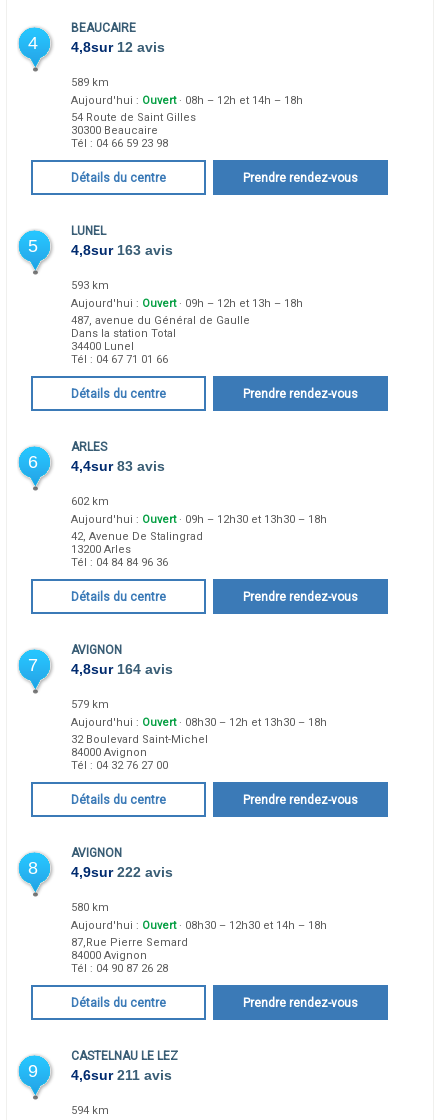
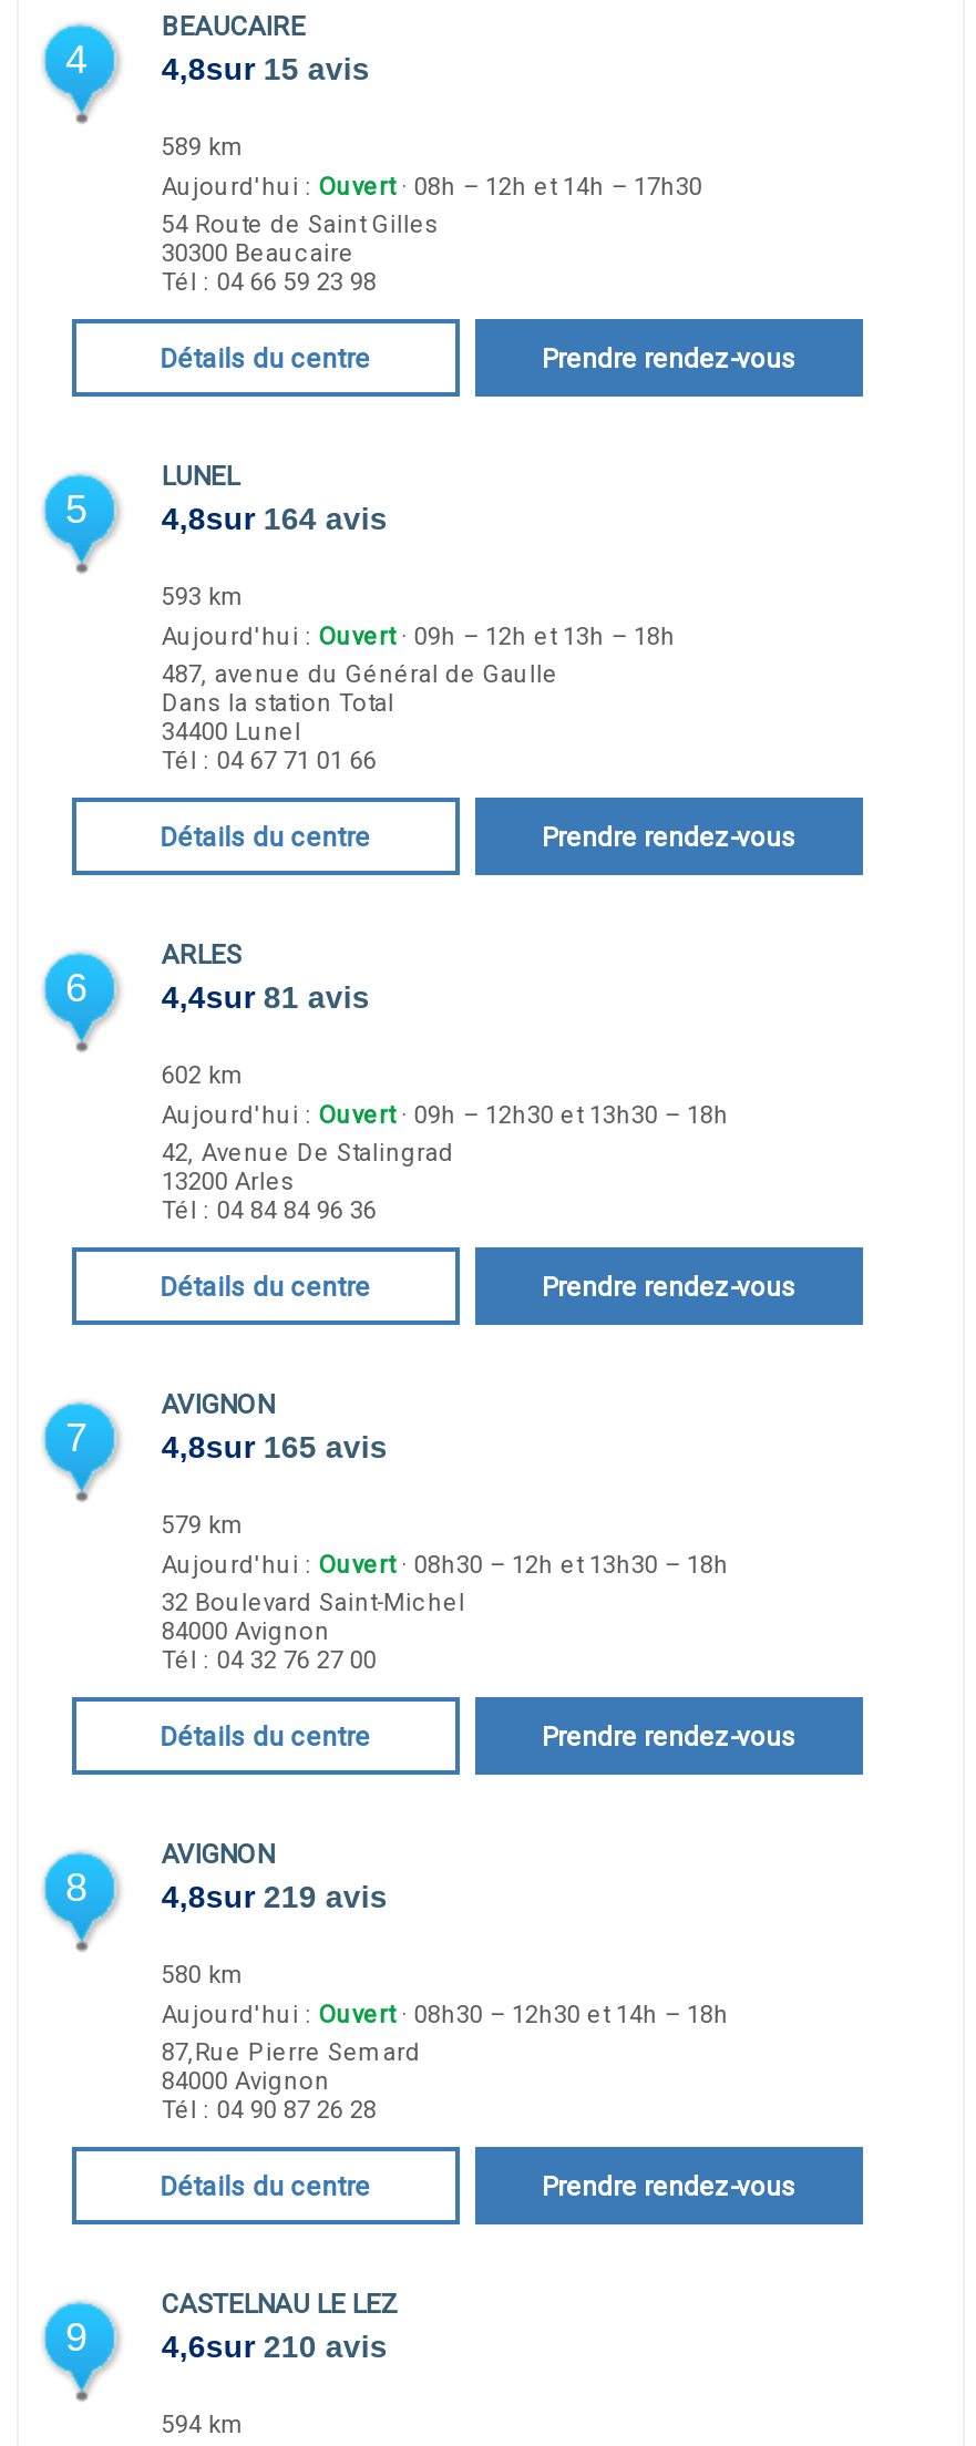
[71,39,165,55] 4,8sur 12 avis -> [161,51,370,86] 4,8sur 15 avis
[71,94,303,107] Aujourd'hui : Ouvert · 08h – 12h et 14h – 18h -> [161,173,702,202] Aujourd'hui : Ouvert · 08h – 12h et 14h – 17h30
[71,242,173,258] 4,8sur 163 avis -> [161,501,387,536] 4,8sur 164 avis
[71,458,165,474] 4,4sur 83 avis -> [161,979,370,1015] 4,4sur 81 avis
[71,661,173,677] 4,8sur 164 avis -> [161,1429,387,1464] 4,8sur 165 avis
[71,864,173,880] 4,9sur 222 avis -> [161,1879,387,1914] 4,8sur 219 avis
[71,1067,172,1083] 4,6sur 211 avis -> [161,2329,387,2364] 4,6sur 210 avis

